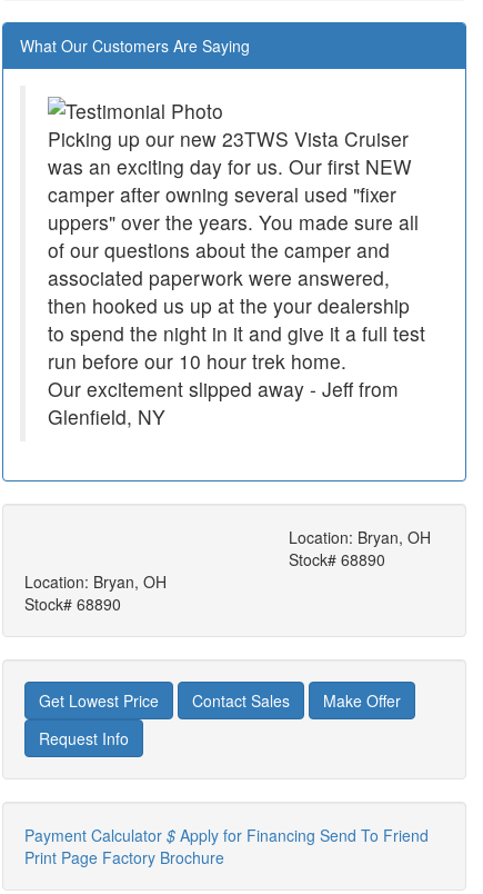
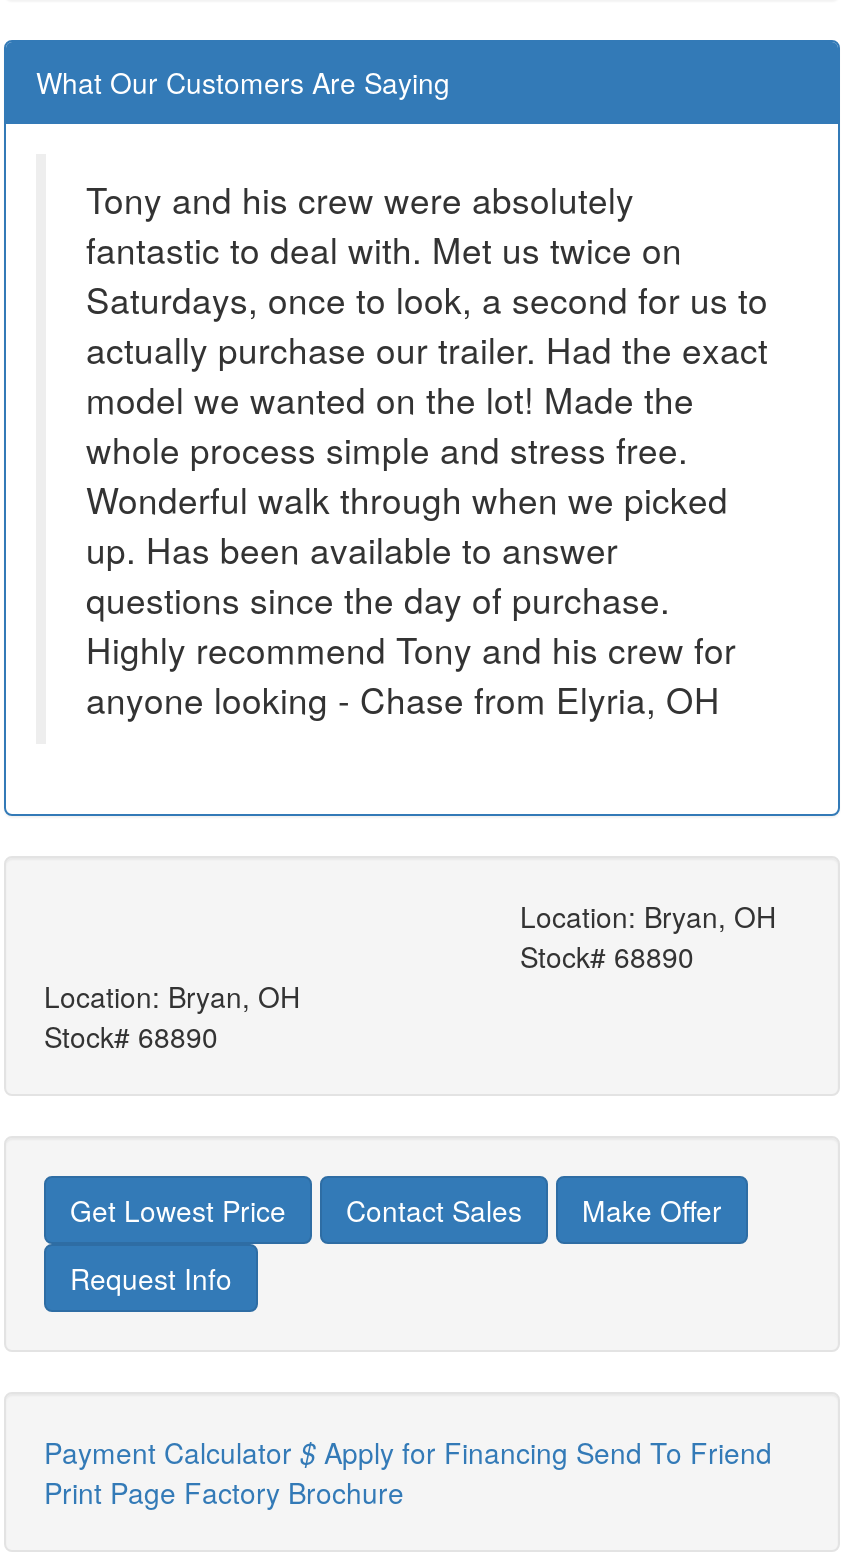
[48,125,425,431] Picking up our new 23TWS Vista Cruiser | was an exciting day for us. Our first NEW | camper after owning several used "fixer | uppers" over the years. You made sure all | of our questions about the camper and | associated paperwork were answered, | then hooked us up at the your dealership | to spend the night in it and give it a full test | run before our 10 hour trek home. | Our excitement slipped away - Jeff from | Glenfield, NY -> [86,175,768,725] Tony and his crew were absolutely | fantastic to deal with. Met us twice on | Saturdays, once to look, a second for us to | actually purchase our trailer. Had the exact | model we wanted on the lot! Made the | whole process simple and stress free. | Wonderful walk through when we picked | up. Has been available to answer | questions since the day of purchase. | Highly recommend Tony and his crew for | anyone looking - Chase from Elyria, OH

